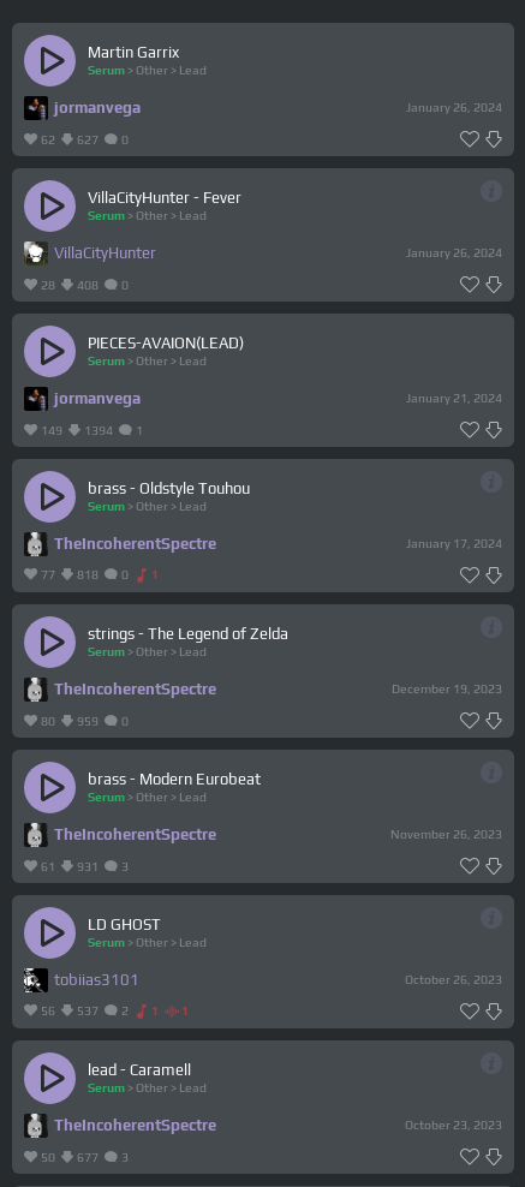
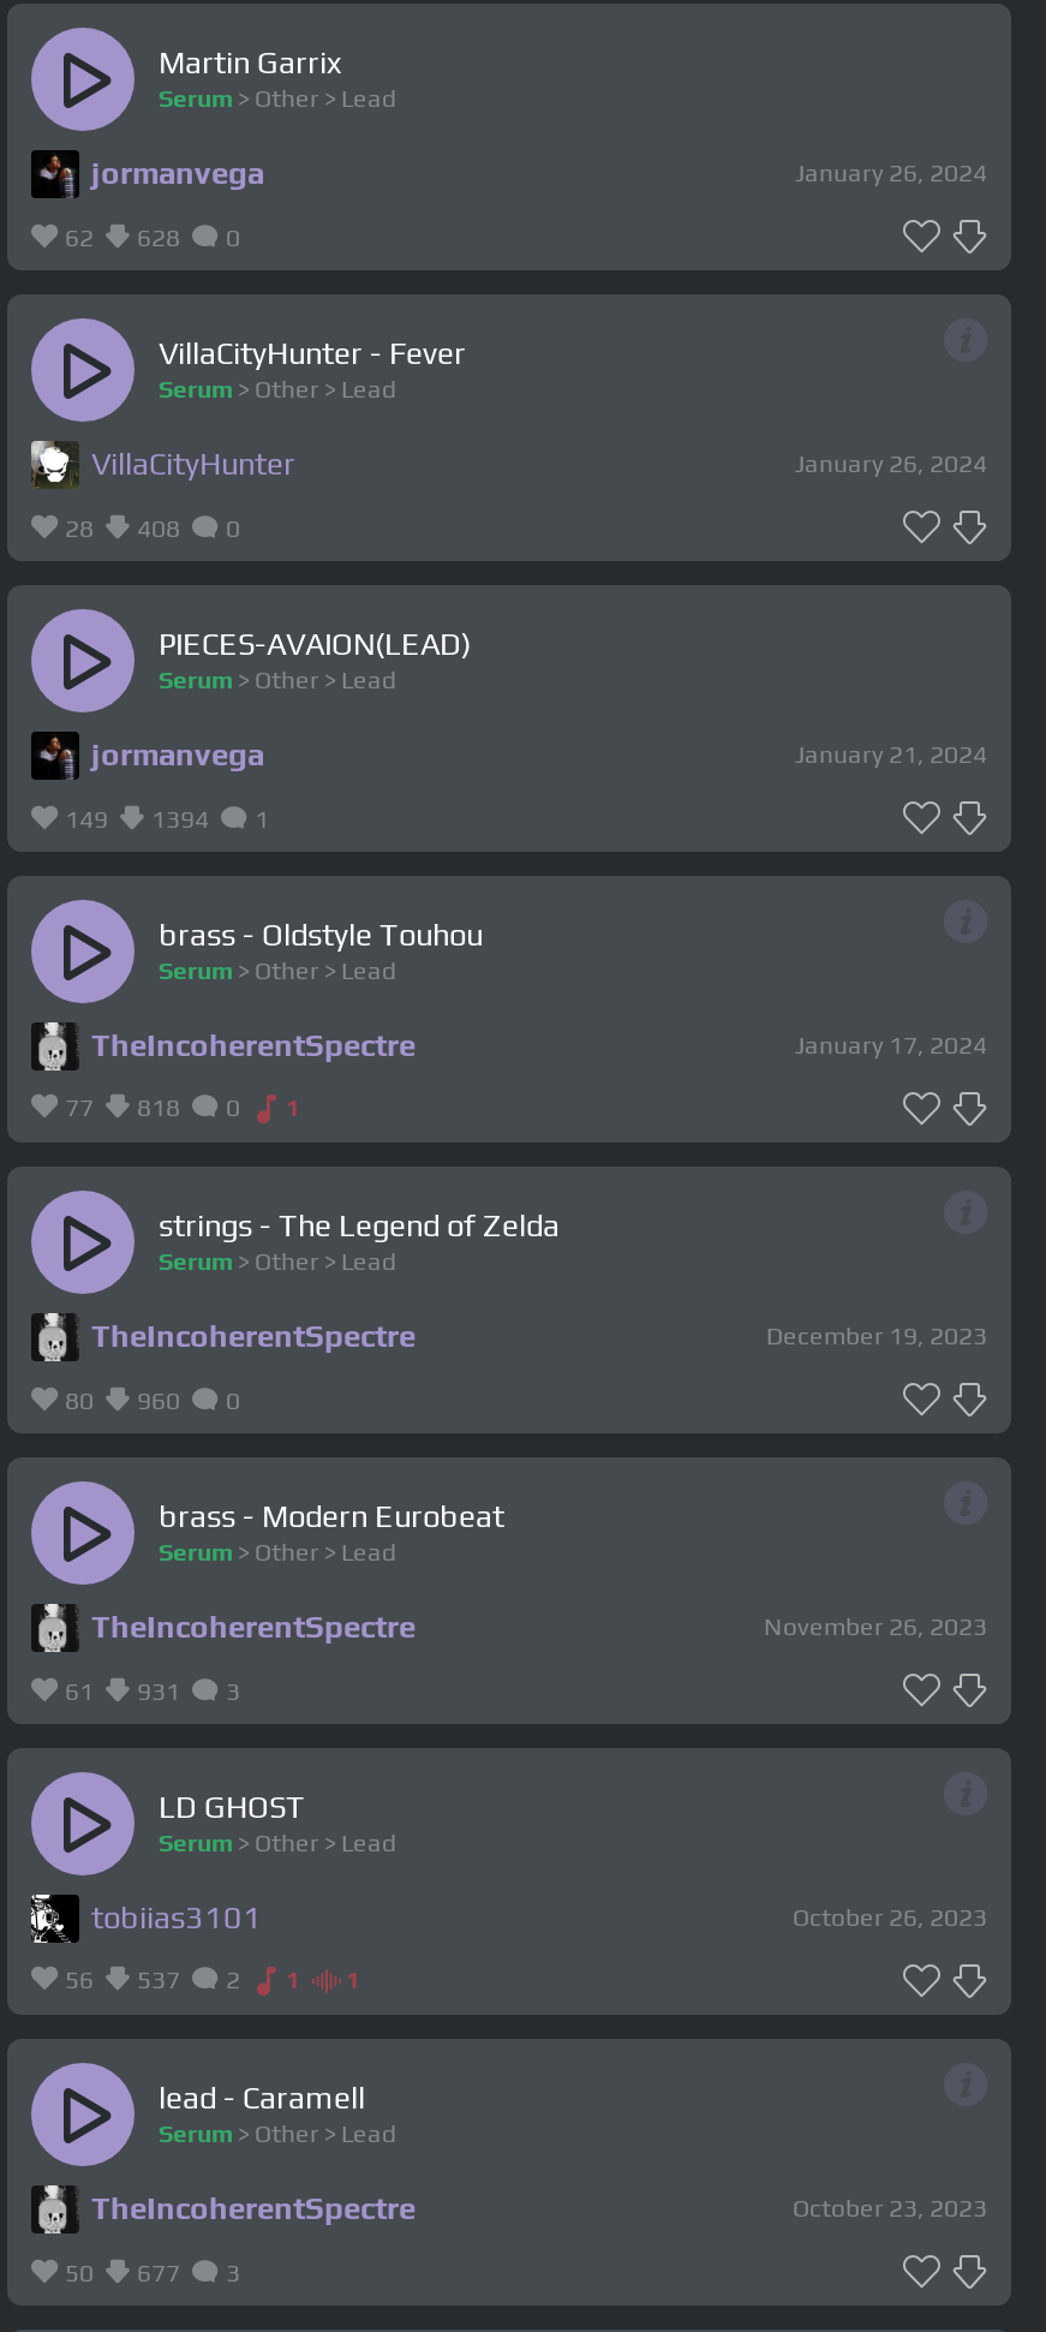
[41,132,129,147] 62 627 0 -> [65,222,240,251] 62 628 0
[41,714,129,728] 80 959 0 -> [65,1385,240,1414] 80 960 0

